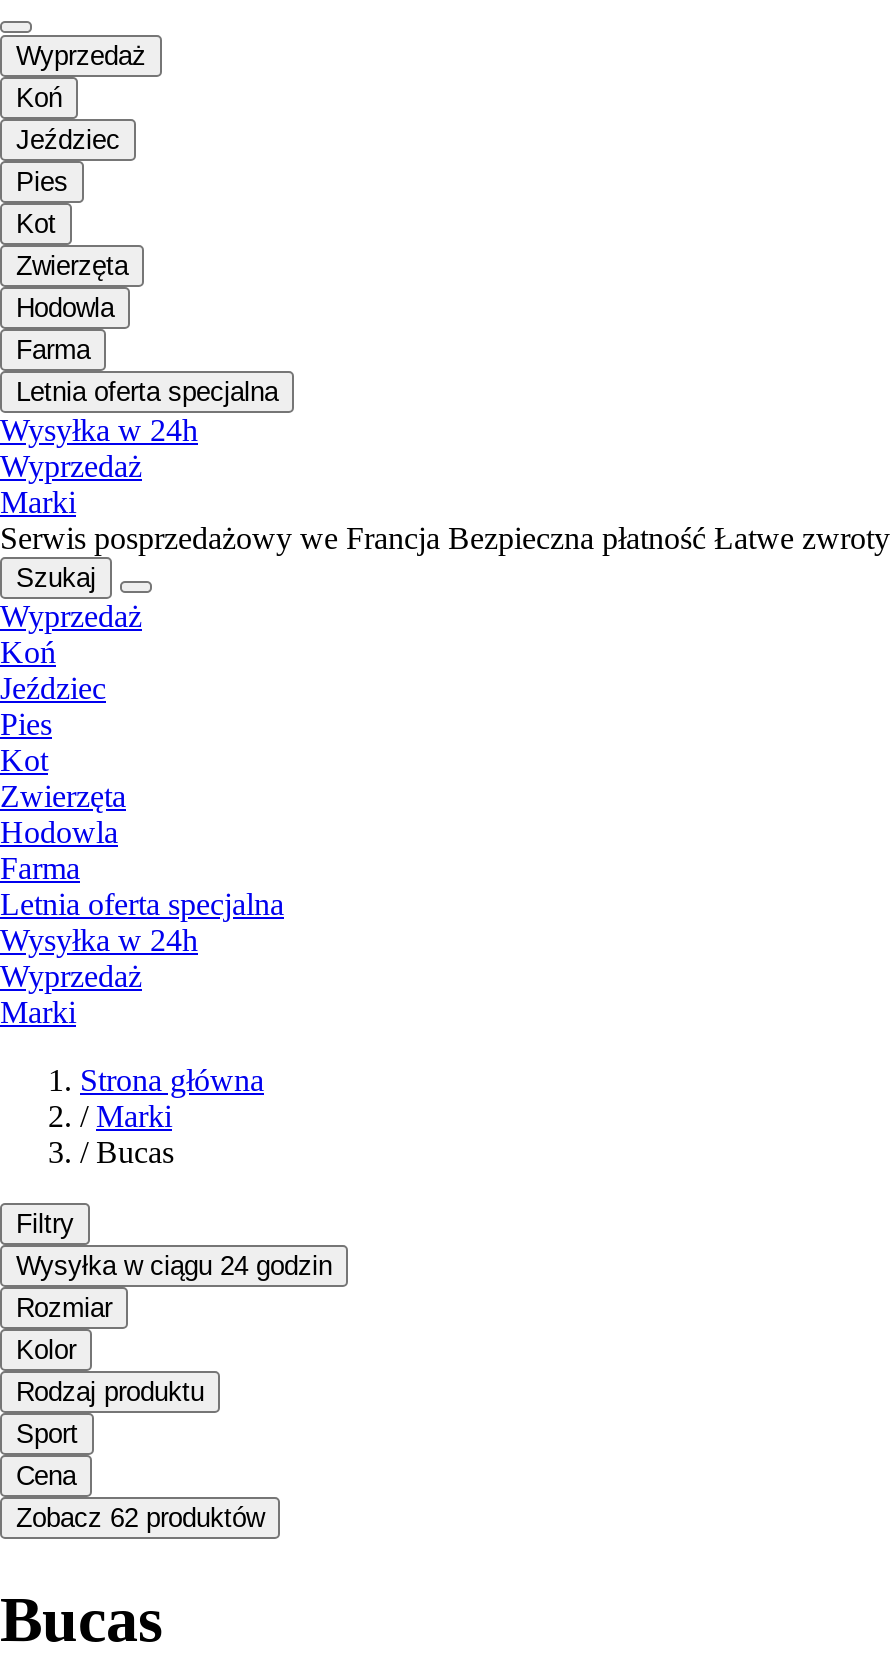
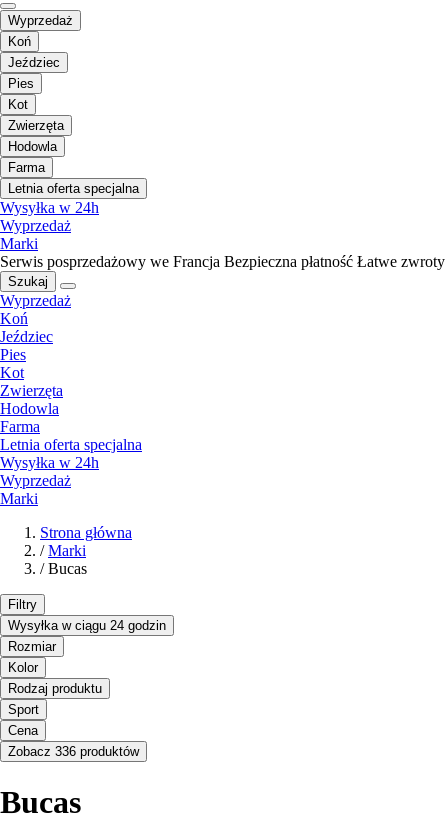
[16,1504,264,1534] Zobacz 62 produktów -> [8,744,139,759] Zobacz 336 produktów

